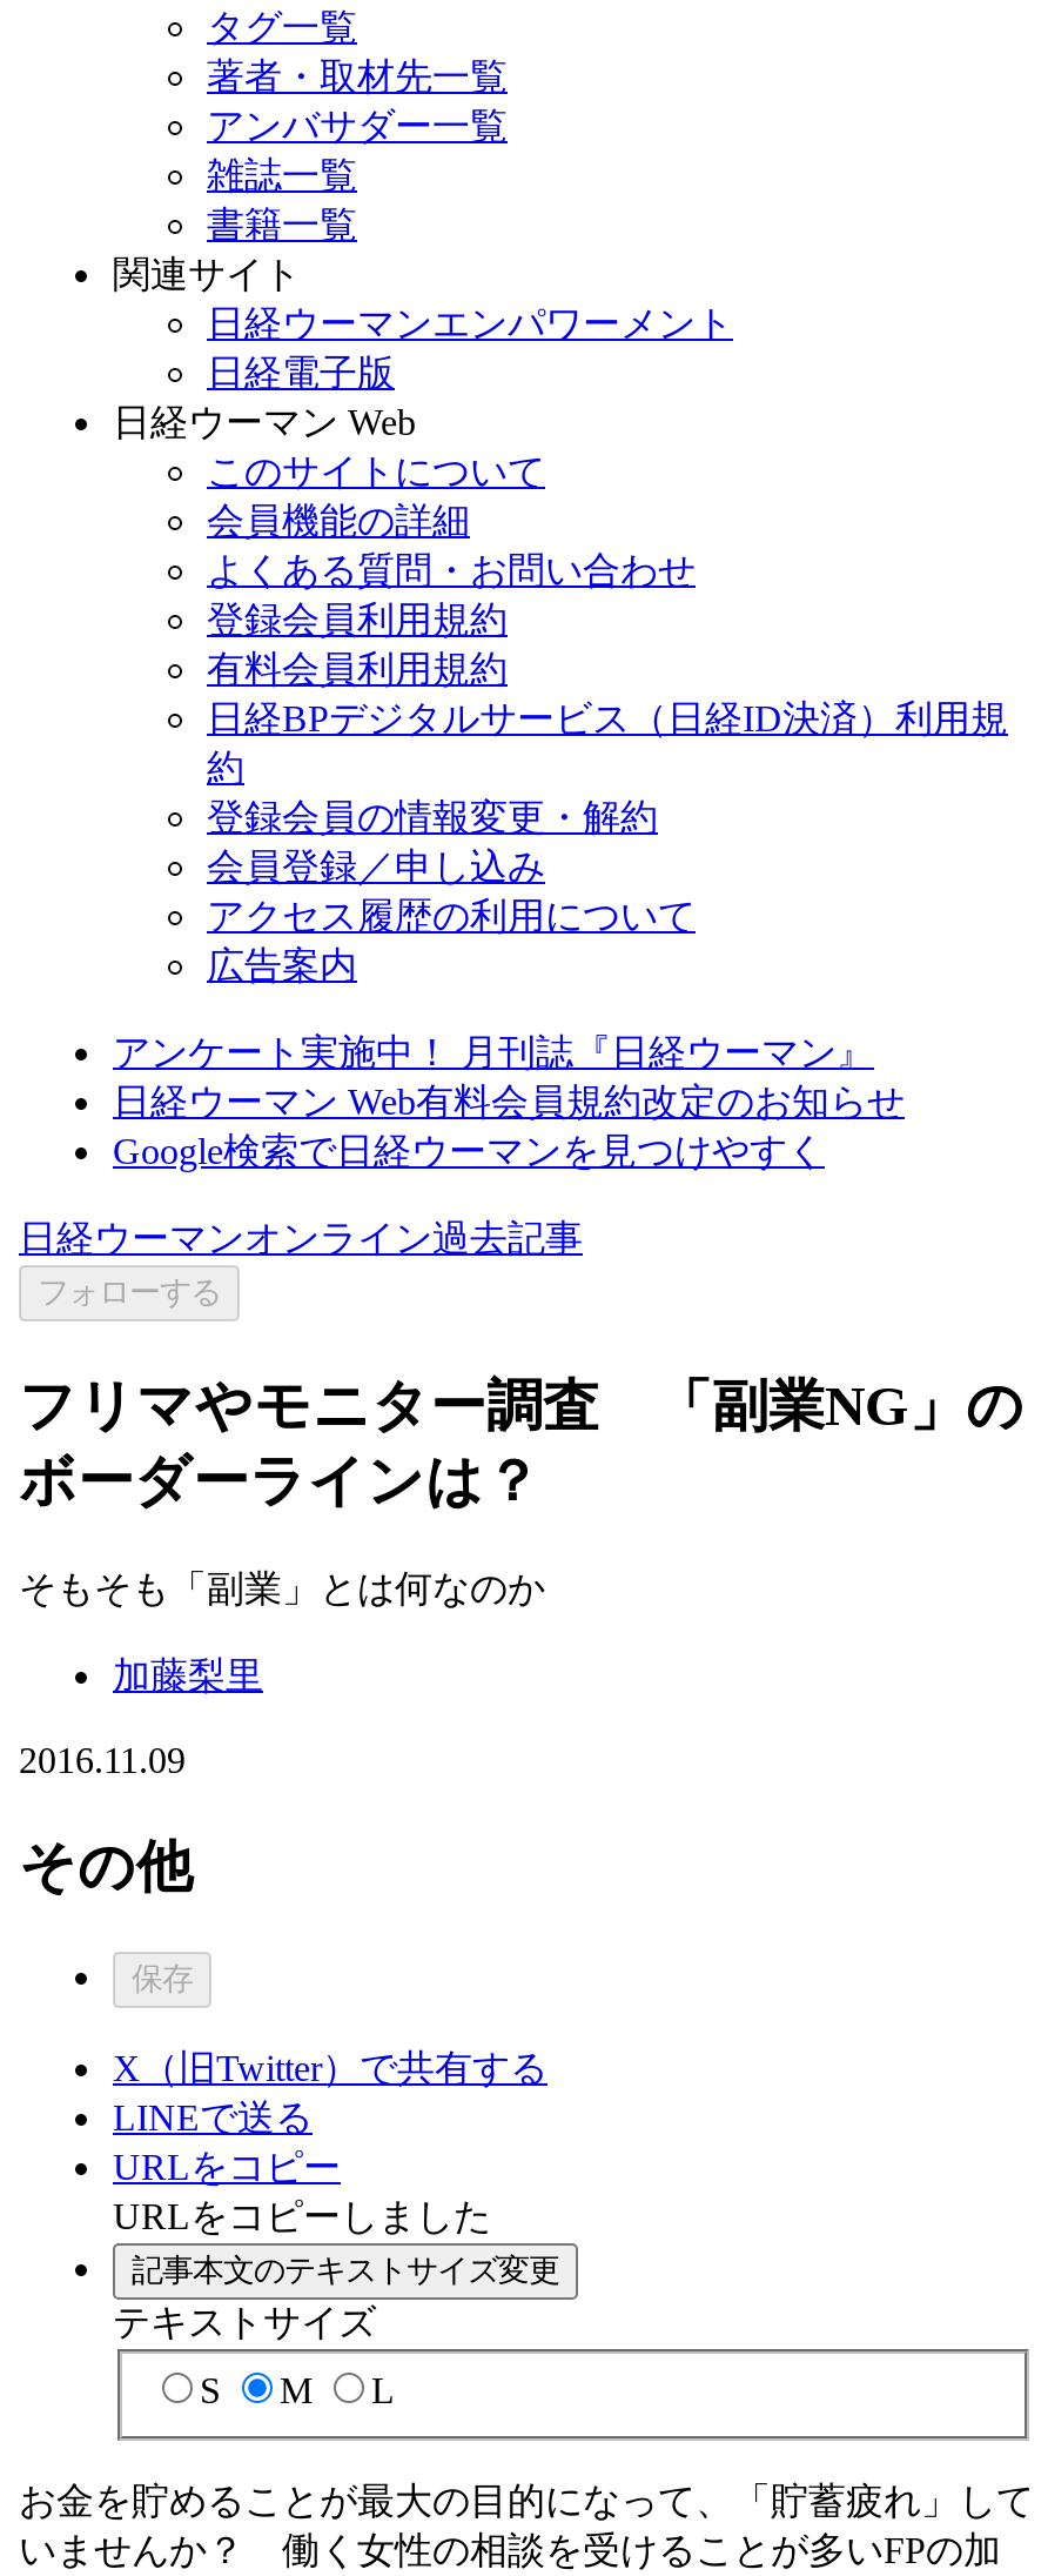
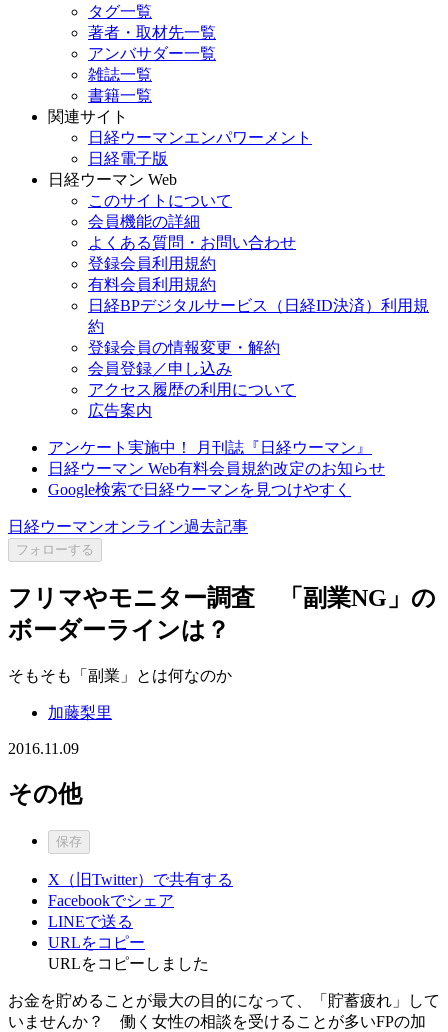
none -> [48,892,174,909] Facebookでシェア
moved [113,2097,491,2235] -> [48,913,209,972]: LINEで送る | URLをコピー | URLをコピーしました
[113,2252,559,2411] 記事本文のテキストサイズ変更 | テキストサイズ | S | M | L -> none

